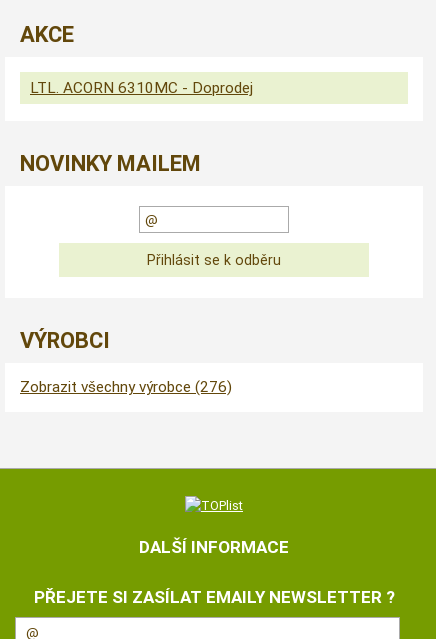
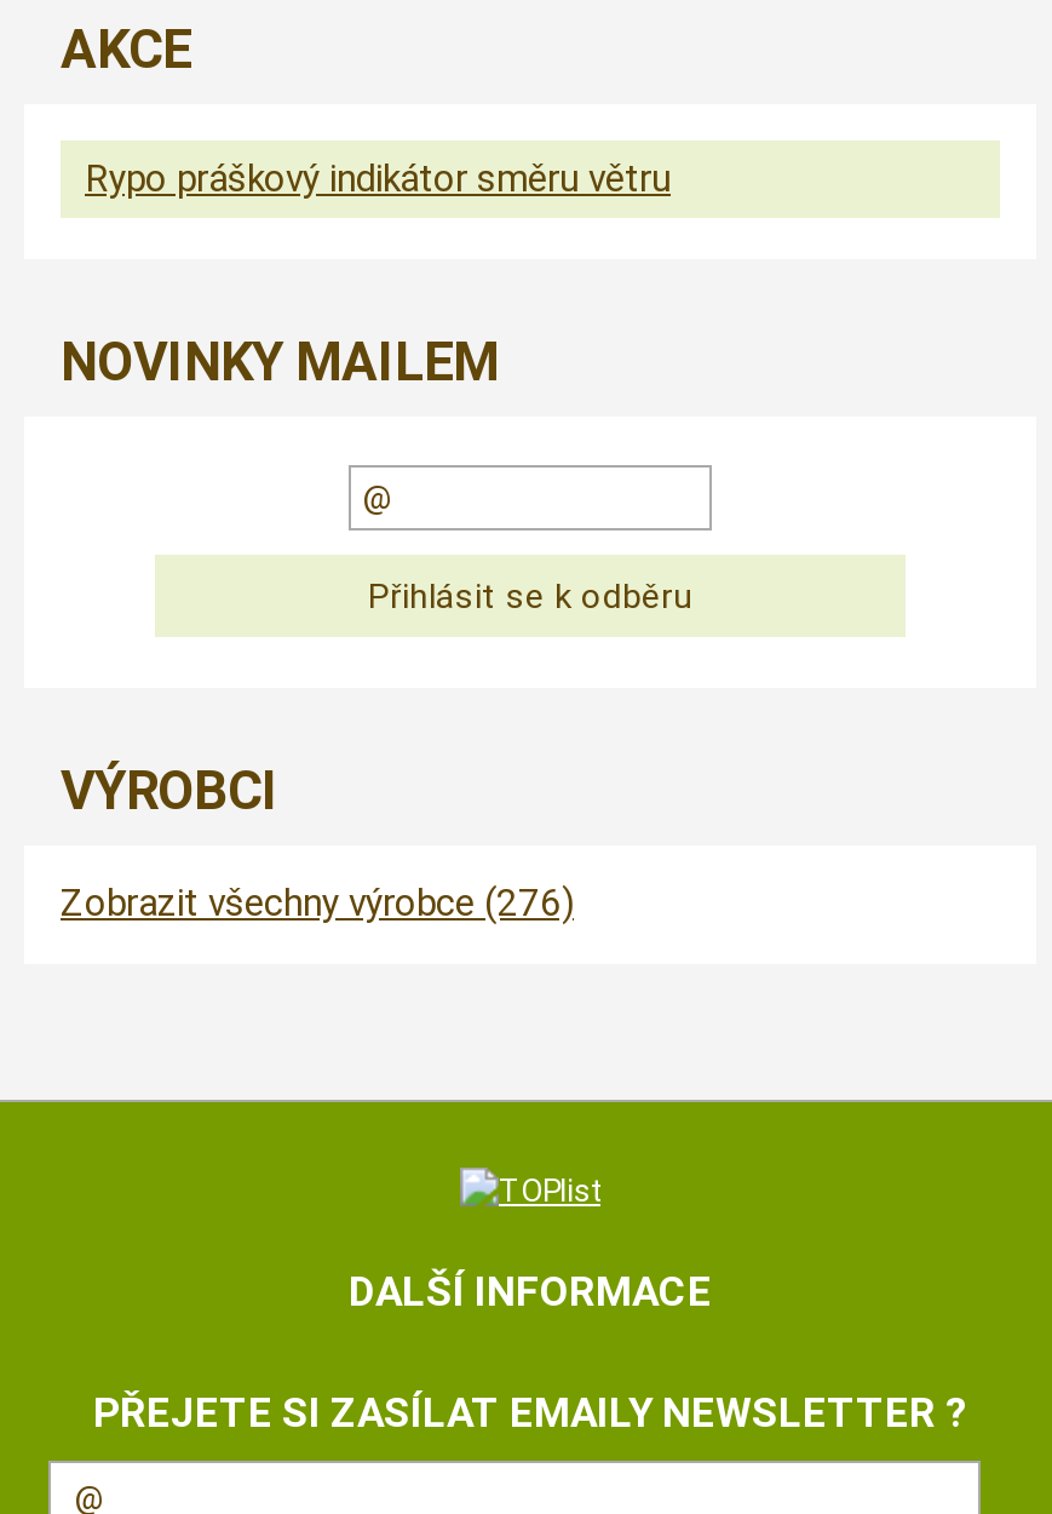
[30,79,253,97] LTL. ACORN 6310MC - Doprodej -> [85,156,671,200] Rypo práškový indikátor směru větru

